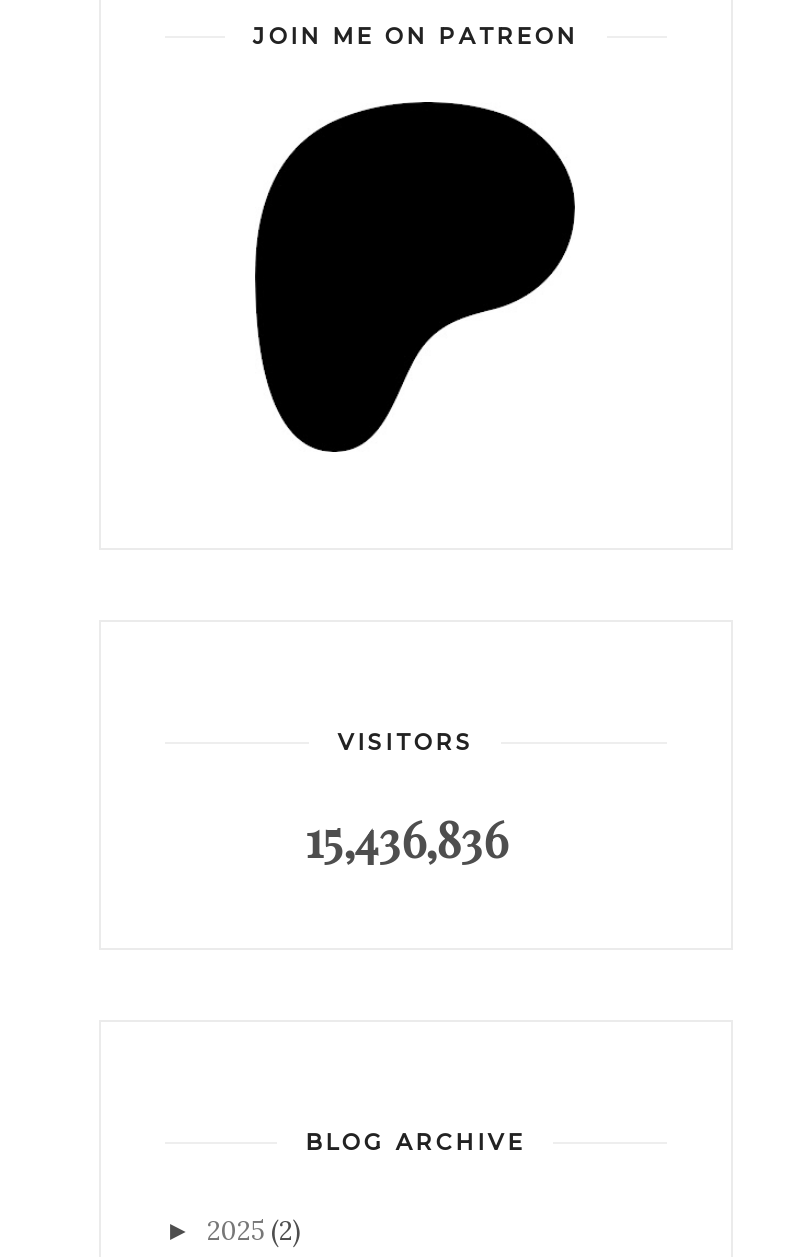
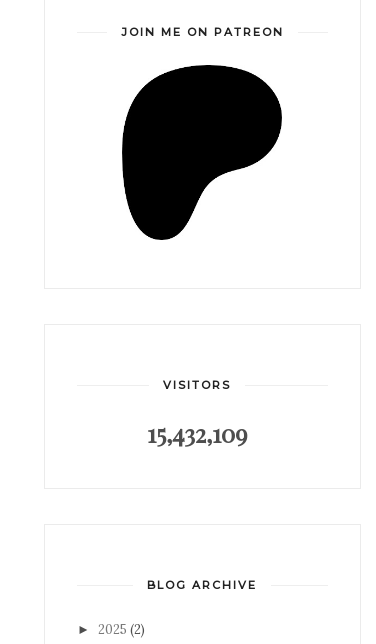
[305,806,507,870] 15,436,836 -> [147,417,247,449] 15,432,109

